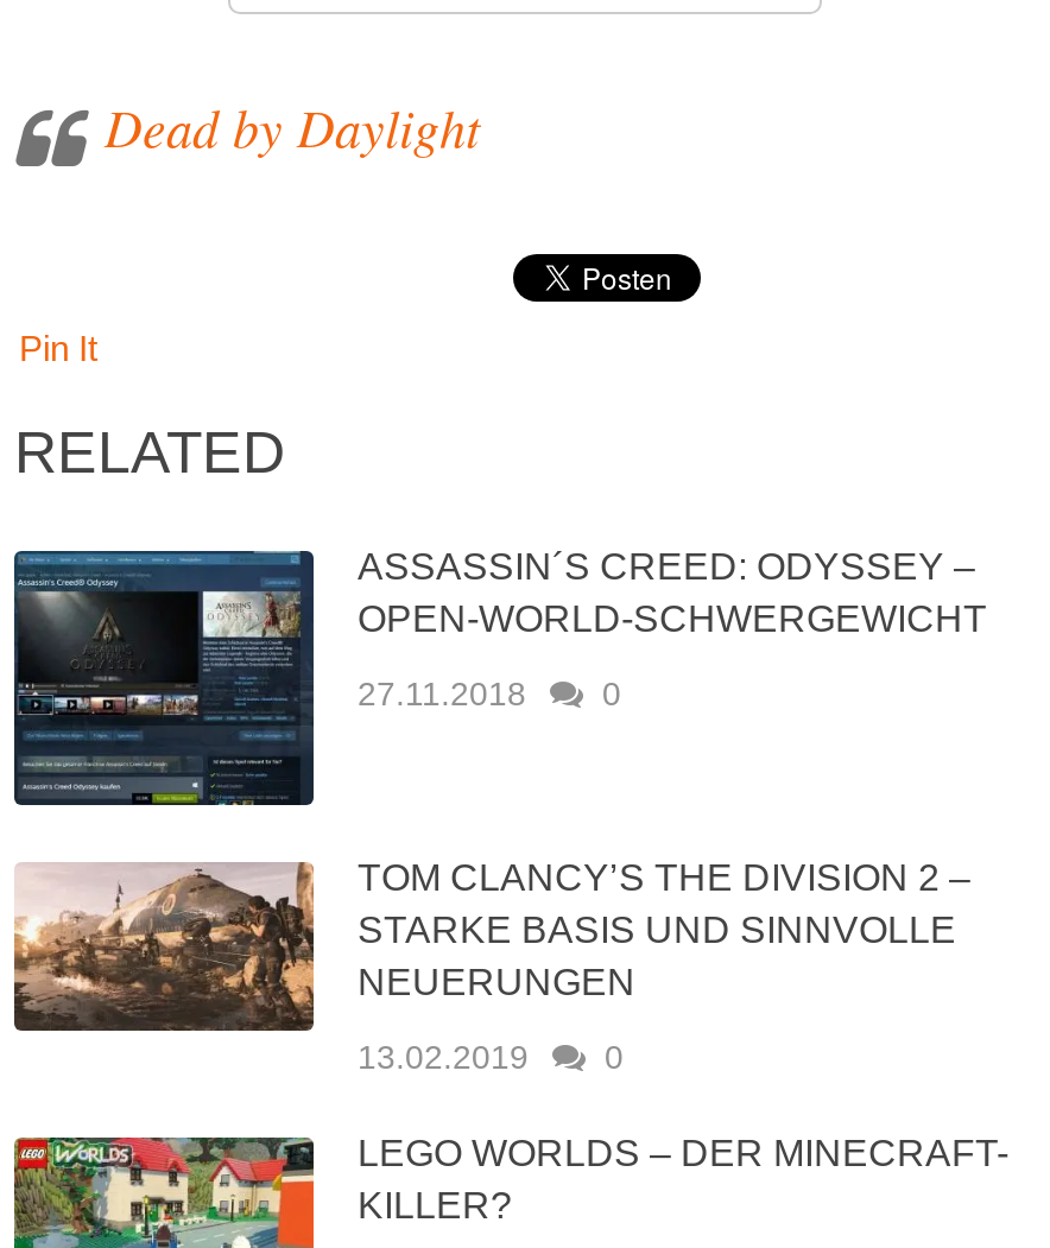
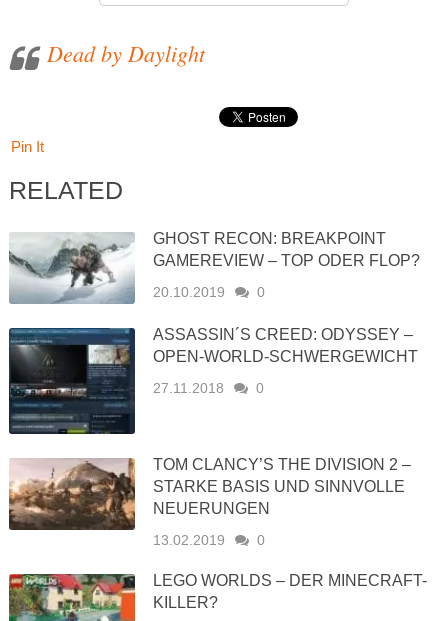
none -> [9,230,420,305] [image] | GHOST RECON: BREAKPOINT | GAMEREVIEW – TOP ODER FLOP? | 20.10.2019 | 0

